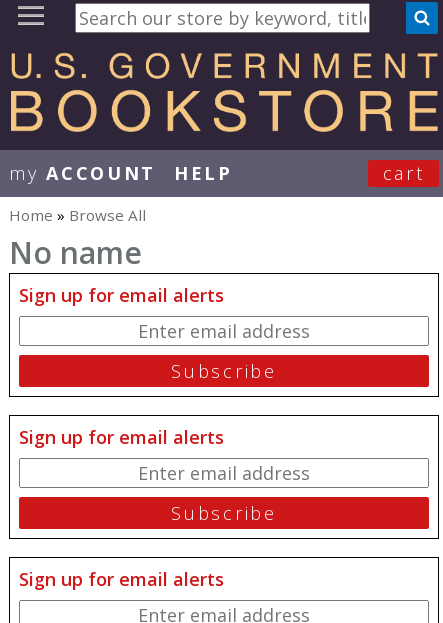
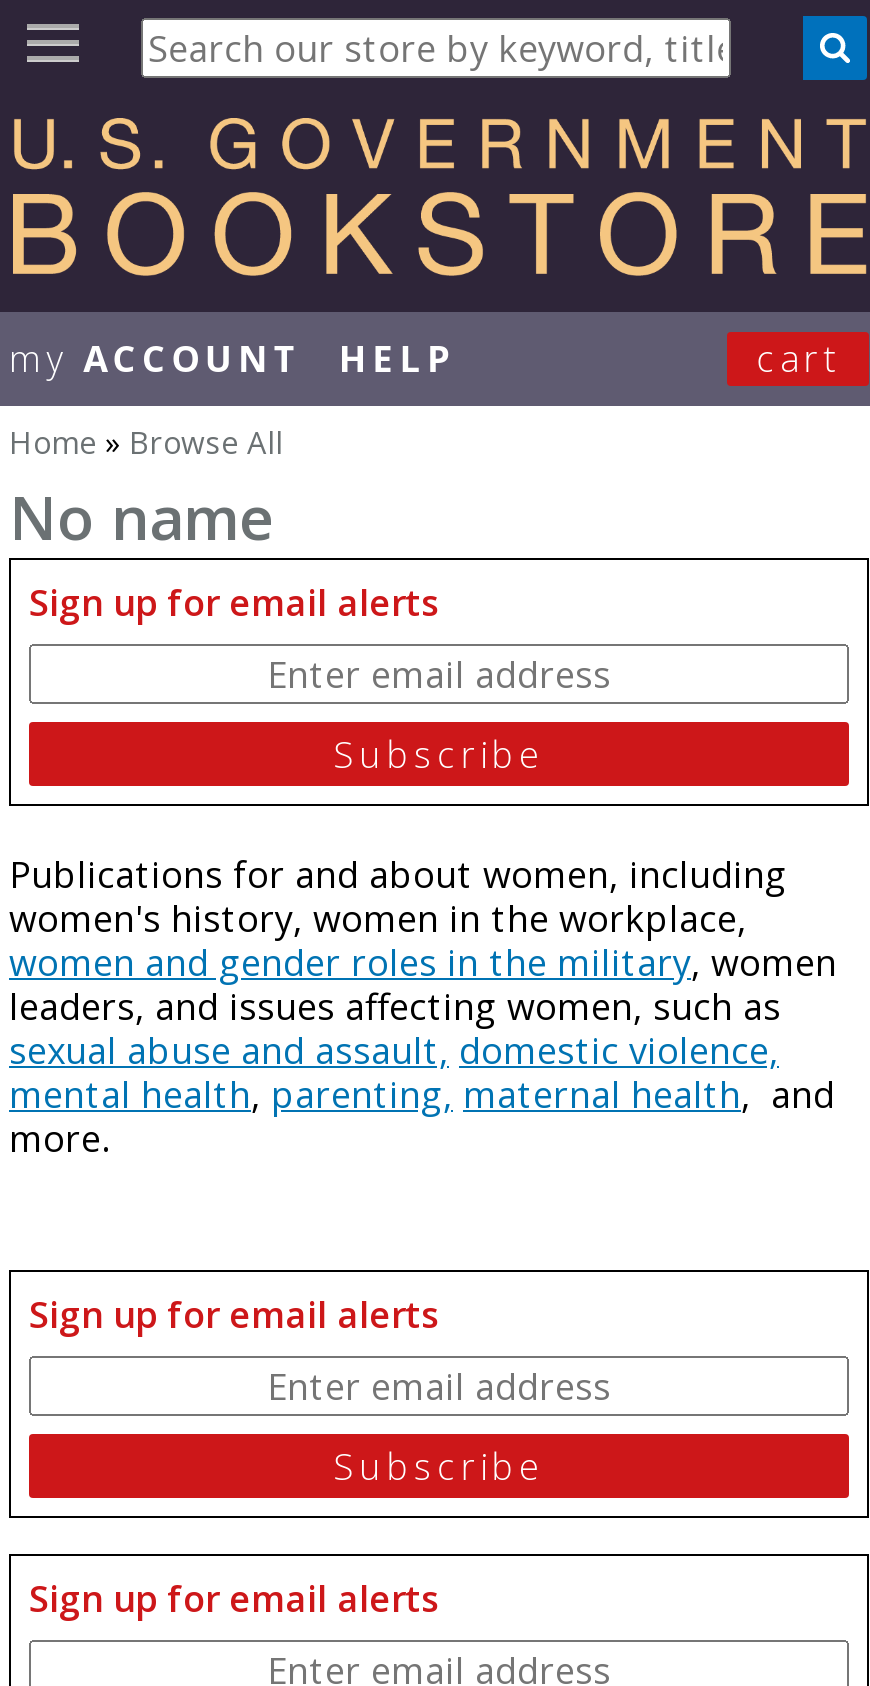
none -> [9,849,837,1161] Publications for and about women, including | women's history, women in the workplace, | women and gender roles in the military, women | leaders, and issues affecting women, such as | sexual abuse and assault, domestic violence, | mental health,parenting, maternal health, and | more.

